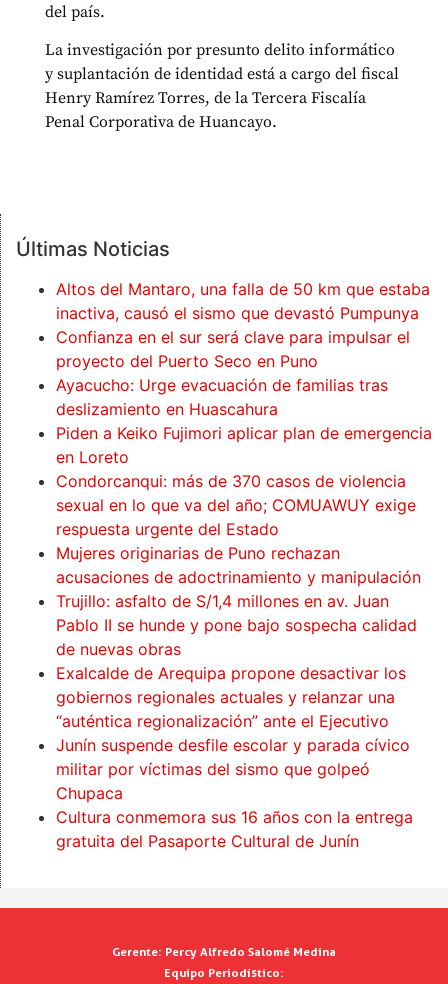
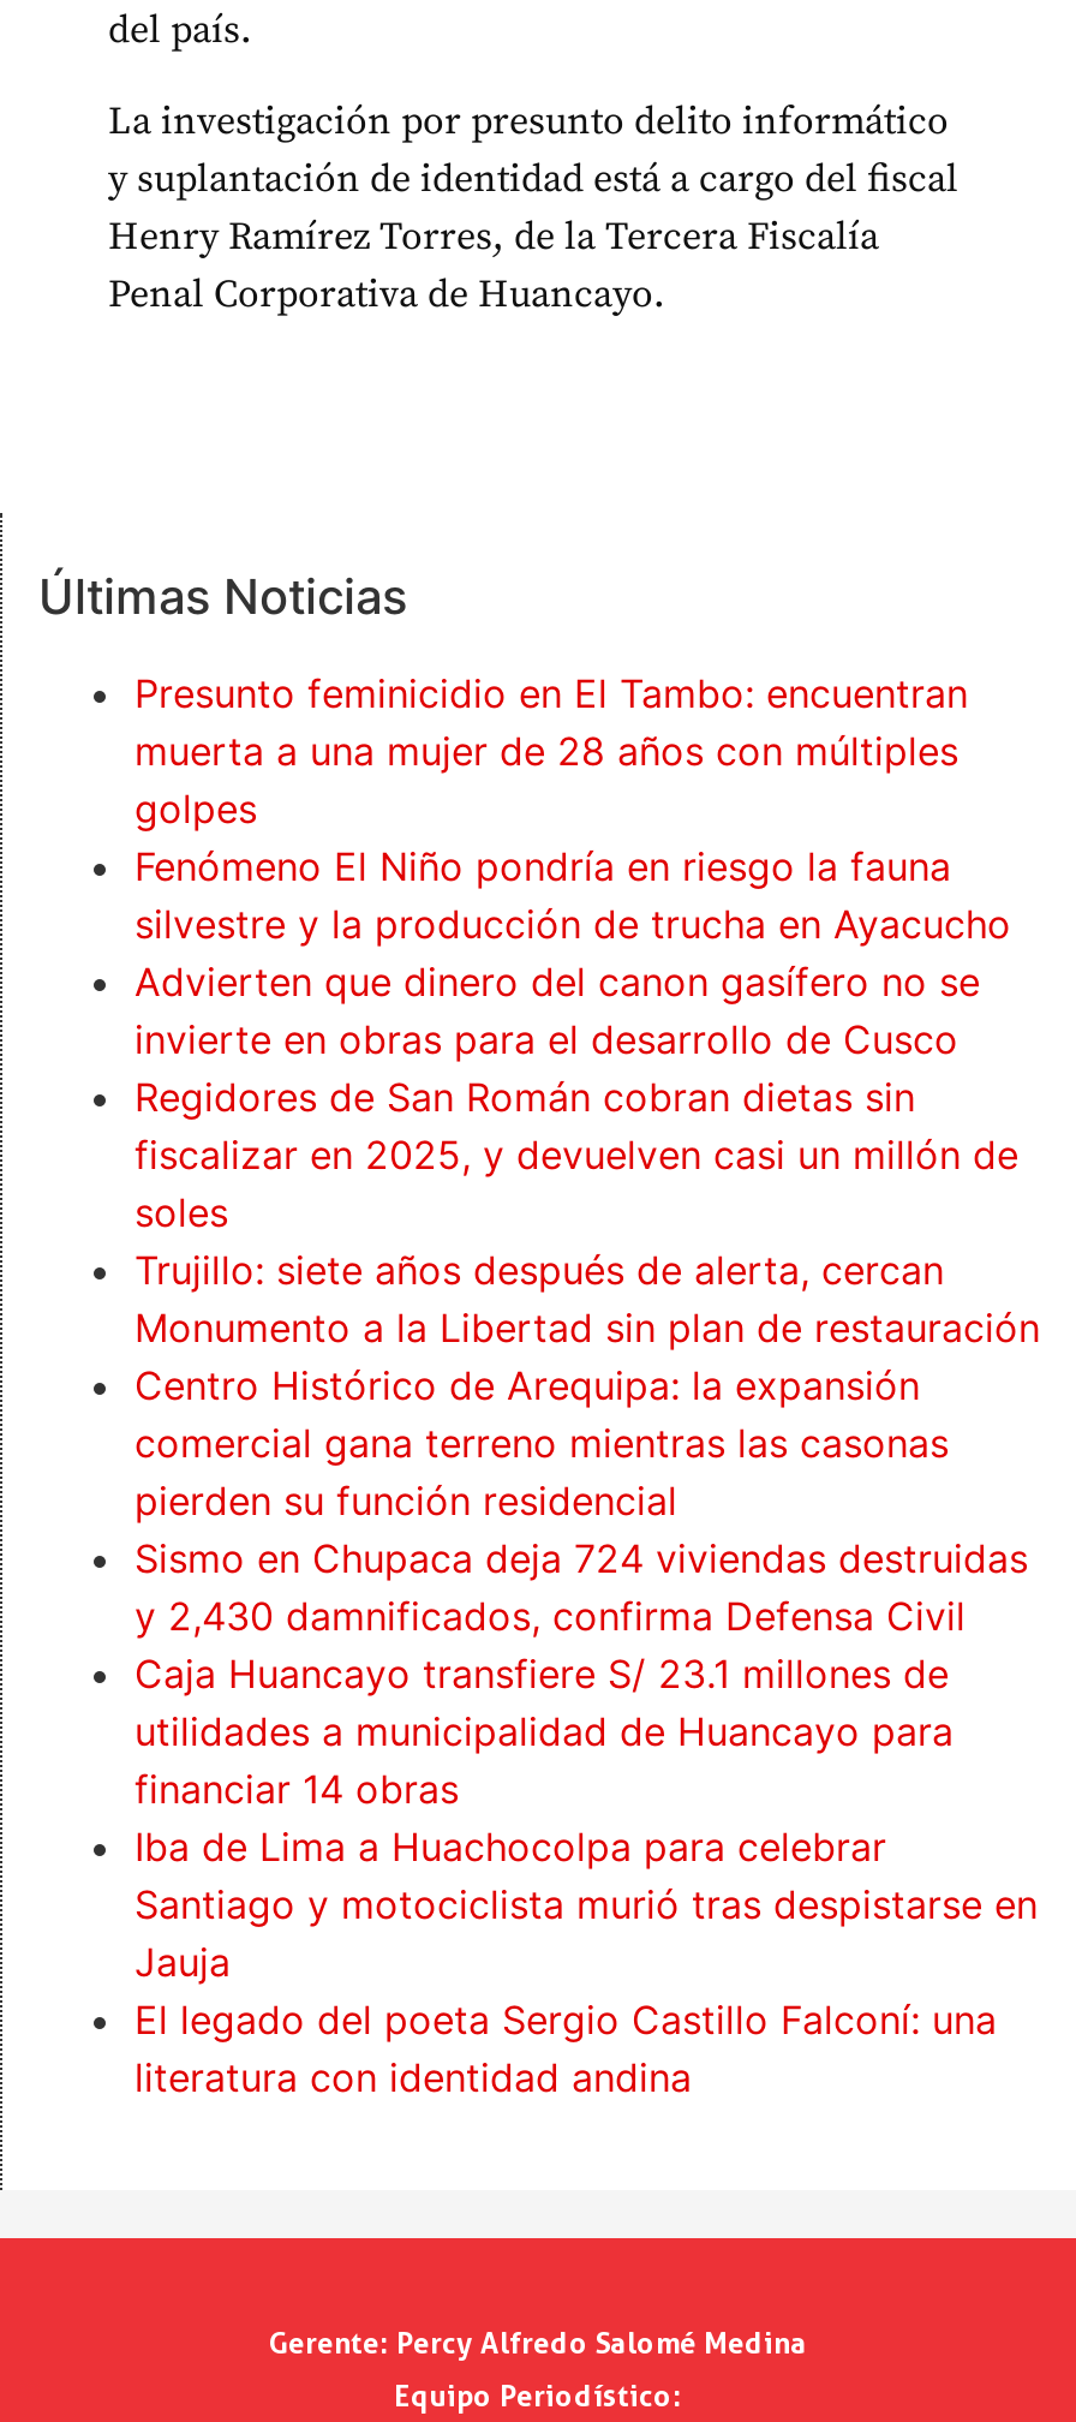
[56,279,432,851] Altos del Mantaro, una falla de 50 km que estaba | inactiva, causó el sismo que devastó Pumpunya | Confianza en el sur será clave para impulsar el | proyecto del Puerto Seco en Puno | Ayacucho: Urge evacuación de familias tras | deslizamiento en Huascahura | Piden a Keiko Fujimori aplicar plan de emergencia | en Loreto | Condorcanqui: más de 370 casos de violencia | sexual en lo que va del año; COMUAWUY exige | respuesta urgente del Estado | Mujeres originarias de Puno rechazan | acusaciones de adoctrinamiento y manipulación | Trujillo: asfalto de S/1,4 millones en av. Juan | Pablo II se hunde y pone bajo sospecha calidad | de nuevas obras | Exalcalde de Arequipa propone desactivar los | gobiernos regionales actuales y relanzar una | “auténtica regionalización” ante el Ejecutivo | Junín suspende desfile escolar y parada cívico | militar por víctimas del sismo que golpeó | Chupaca | Cultura conmemora sus 16 años con la entrega | gratuita del Pasaporte Cultural de Junín -> [134,670,1040,2102] Presunto feminicidio en El Tambo: encuentran | muerta a una mujer de 28 años con múltiples | golpes | Fenómeno El Niño pondría en riesgo la fauna | silvestre y la producción de trucha en Ayacucho | Advierten que dinero del canon gasífero no se | invierte en obras para el desarrollo de Cusco | Regidores de San Román cobran dietas sin | fiscalizar en 2025, y devuelven casi un millón de | soles | Trujillo: siete años después de alerta, cercan | Monumento a la Libertad sin plan de restauración | Centro Histórico de Arequipa: la expansión | comercial gana terreno mientras las casonas | pierden su función residencial | Sismo en Chupaca deja 724 viviendas destruidas | y 2,430 damnificados, confirma Defensa Civil | Caja Huancayo transfiere S/ 23.1 millones de | utilidades a municipalidad de Huancayo para | financiar 14 obras | Iba de Lima a Huachocolpa para celebrar | Santiago y motociclista murió tras despistarse en | Jauja | El legado del poeta Sergio Castillo Falconí: una | literatura con identidad andina

